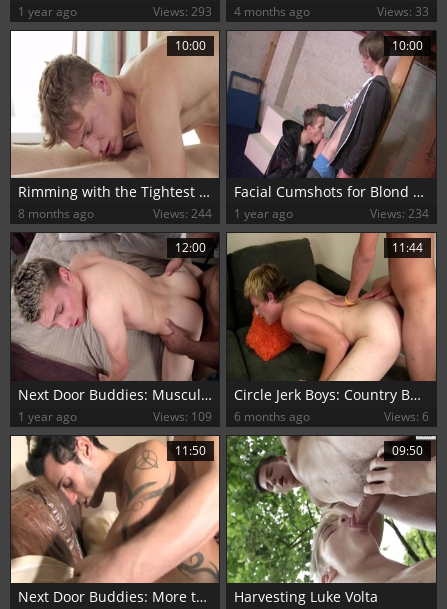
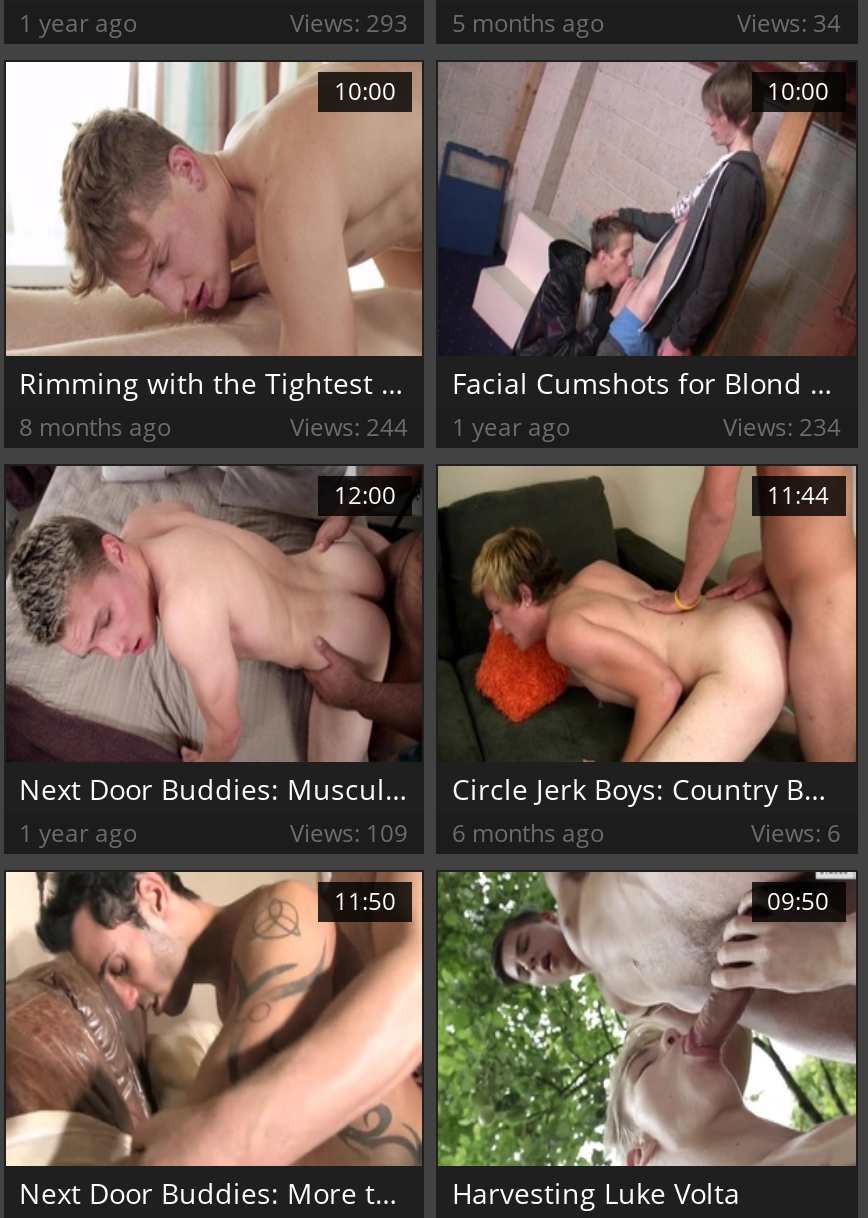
[153,3,310,20] Views: 293 4 months ago -> [290,6,604,40] Views: 293 5 months ago
[376,3,428,20] Views: 33 -> [737,6,841,40] Views: 34

